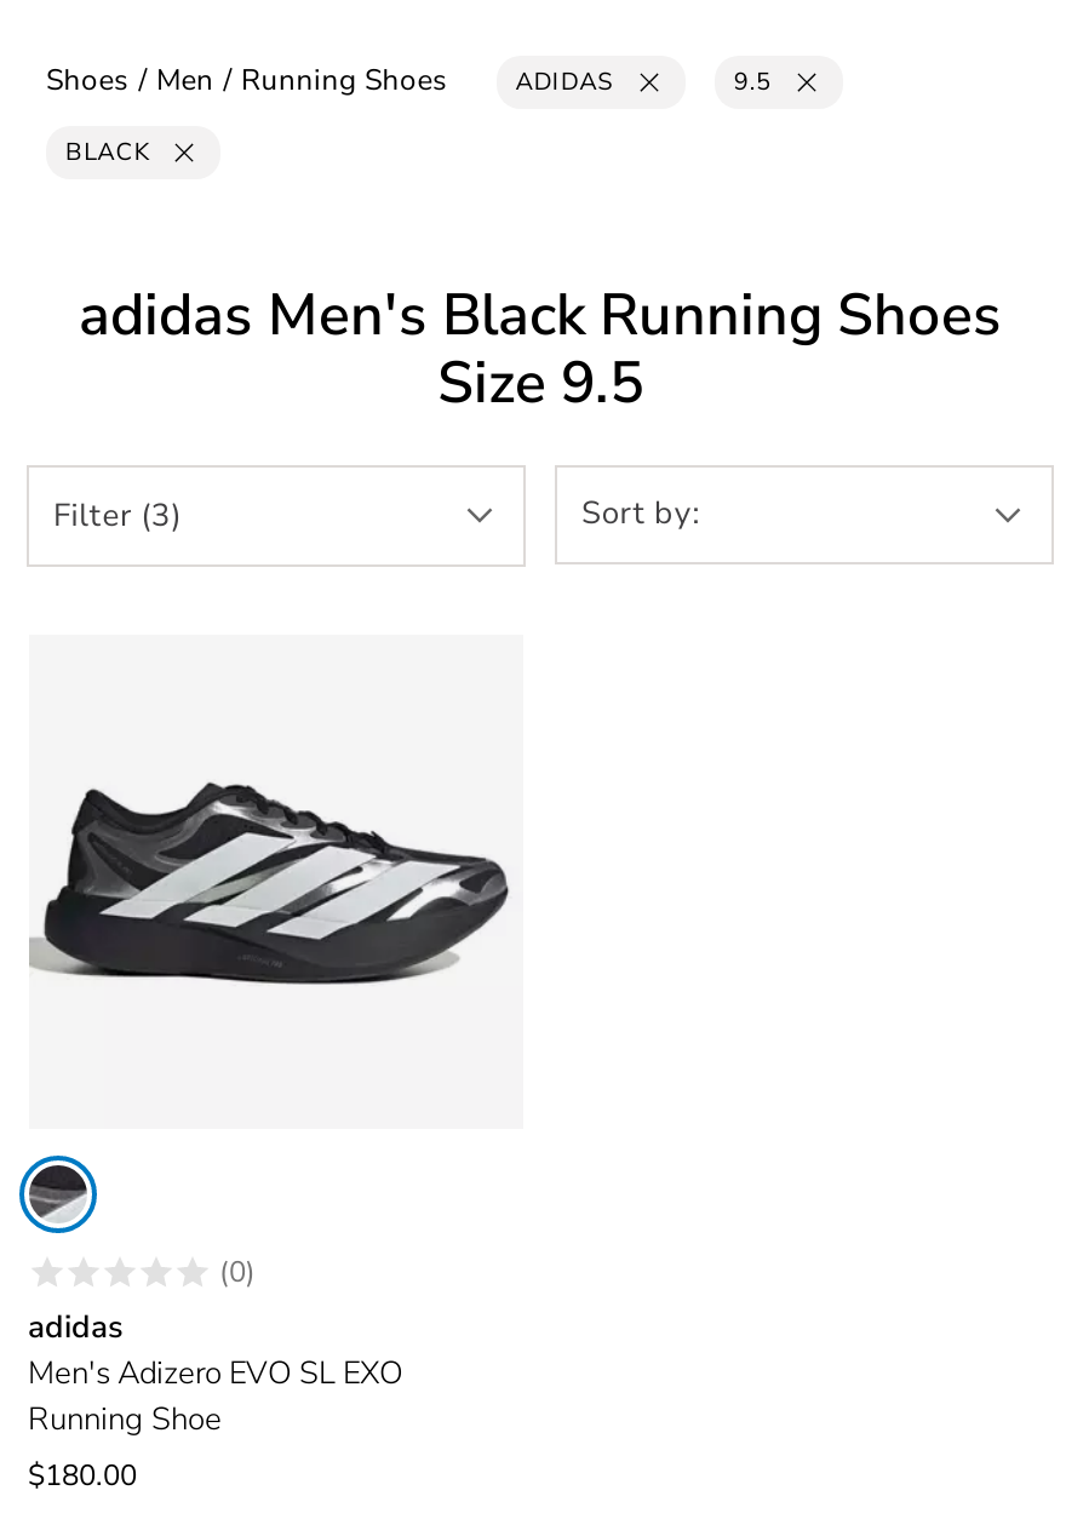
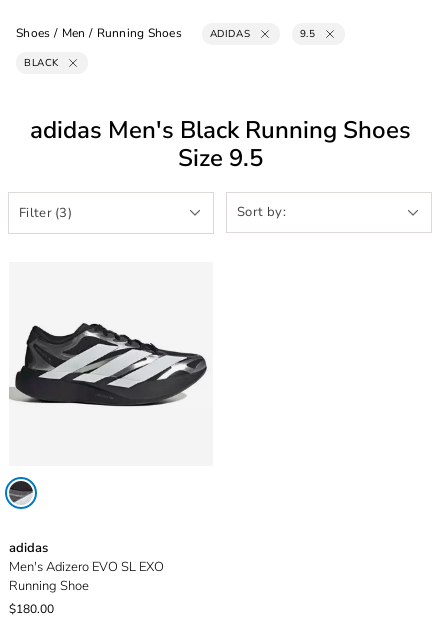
[219,1253,256,1292] (0) -> none

